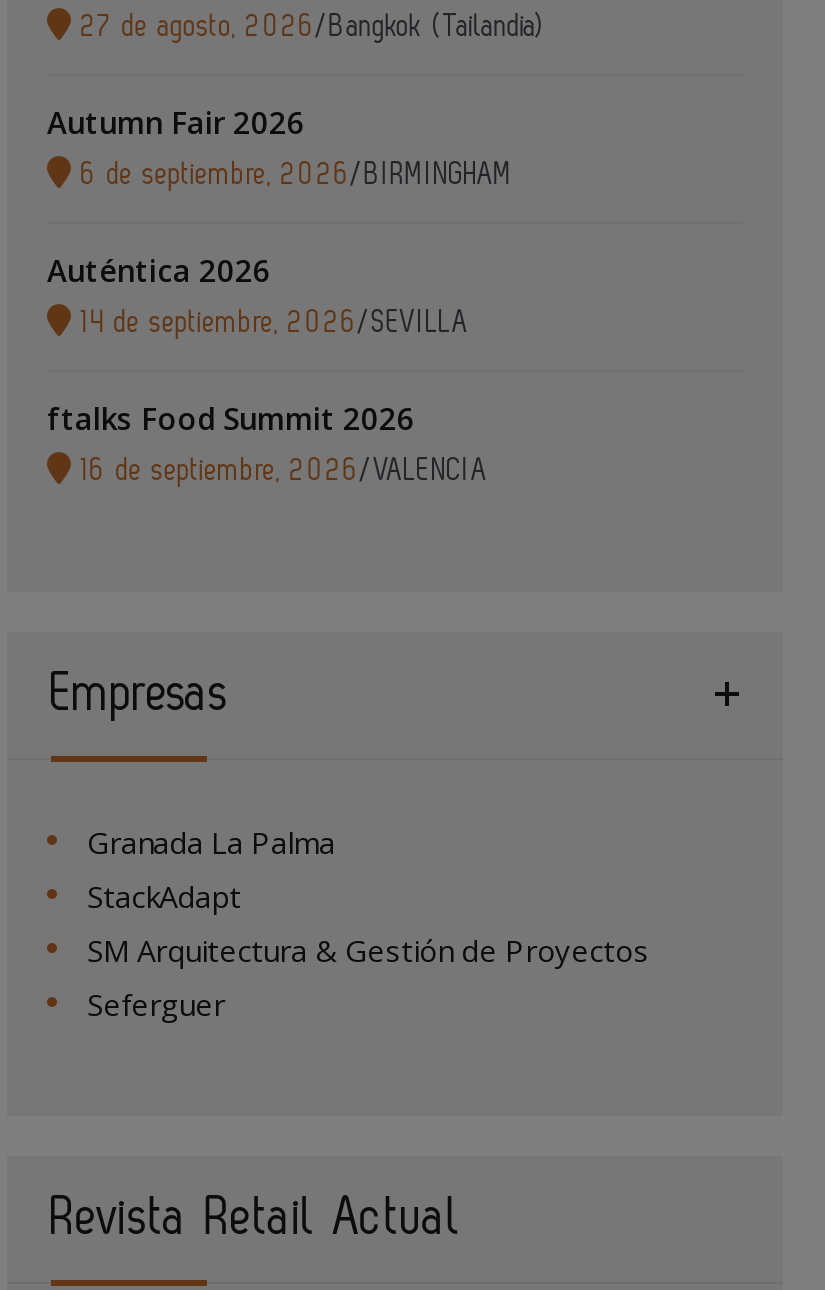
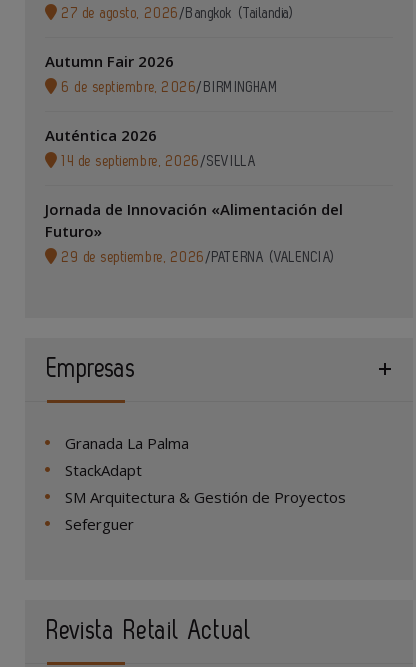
[47,397,488,485] ftalks Food Summit 2026 | 16 de septiembre, 2026/VALENCIA -> [45,199,343,265] Jornada de Innovación «Alimentación del | Futuro» | 29 de septiembre, 2026 /PATERNA (VALENCIA)

